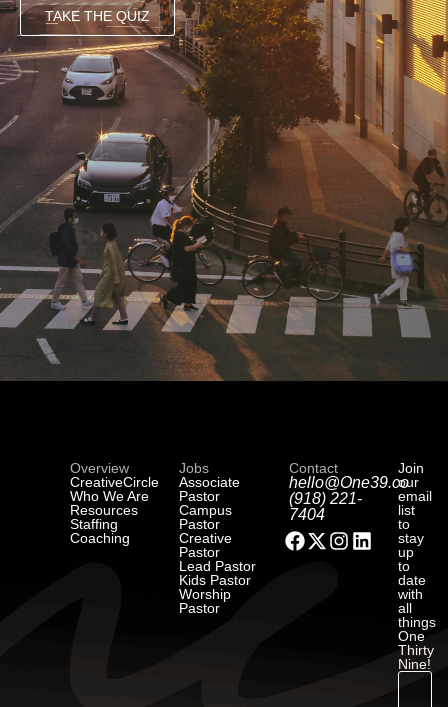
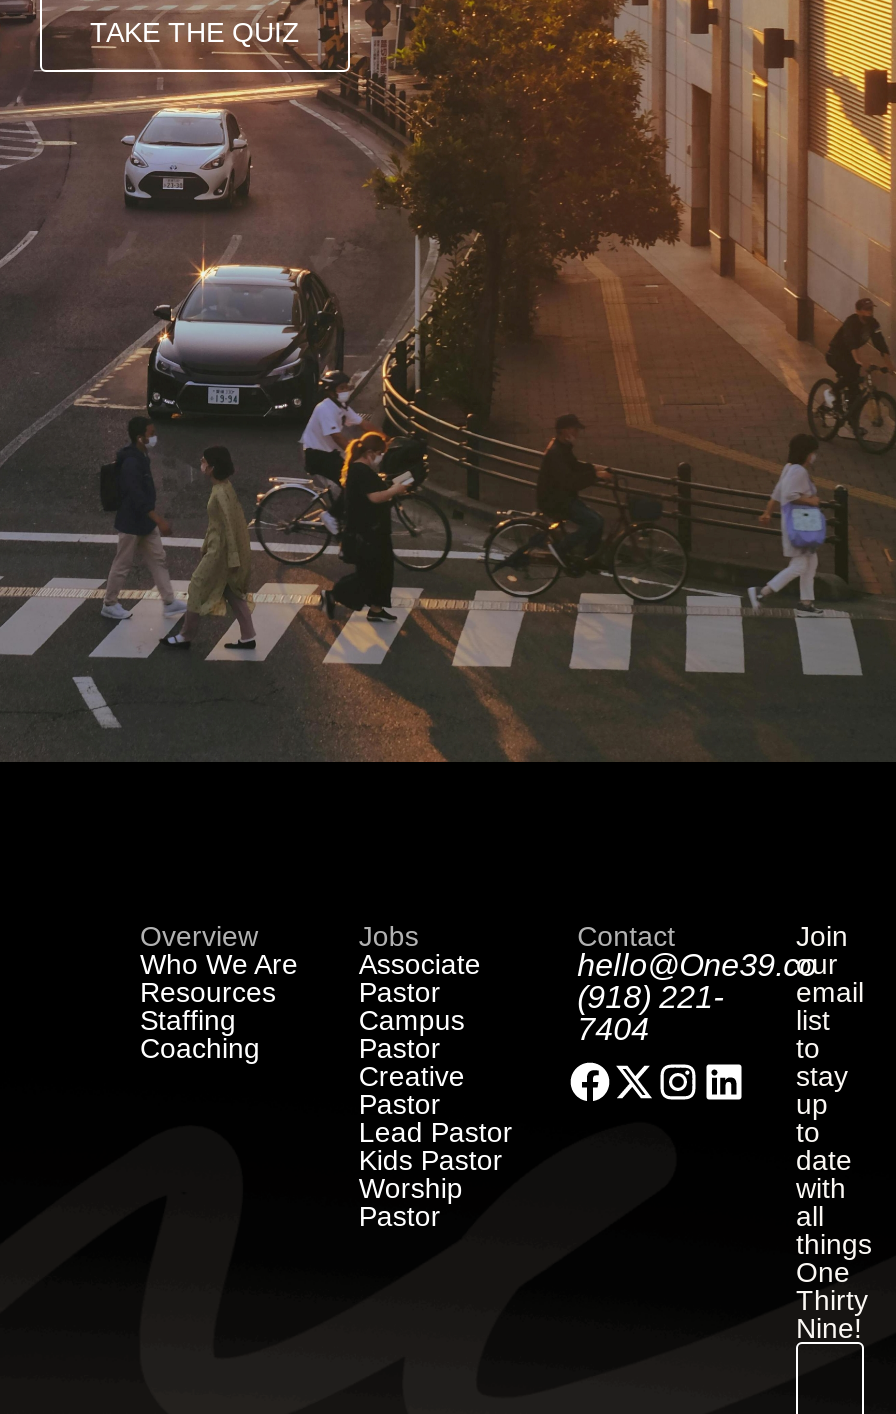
[70,474,159,490] CreativeCircle -> none

